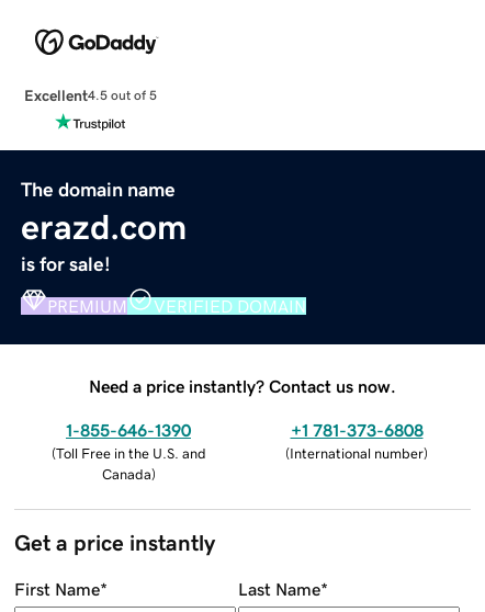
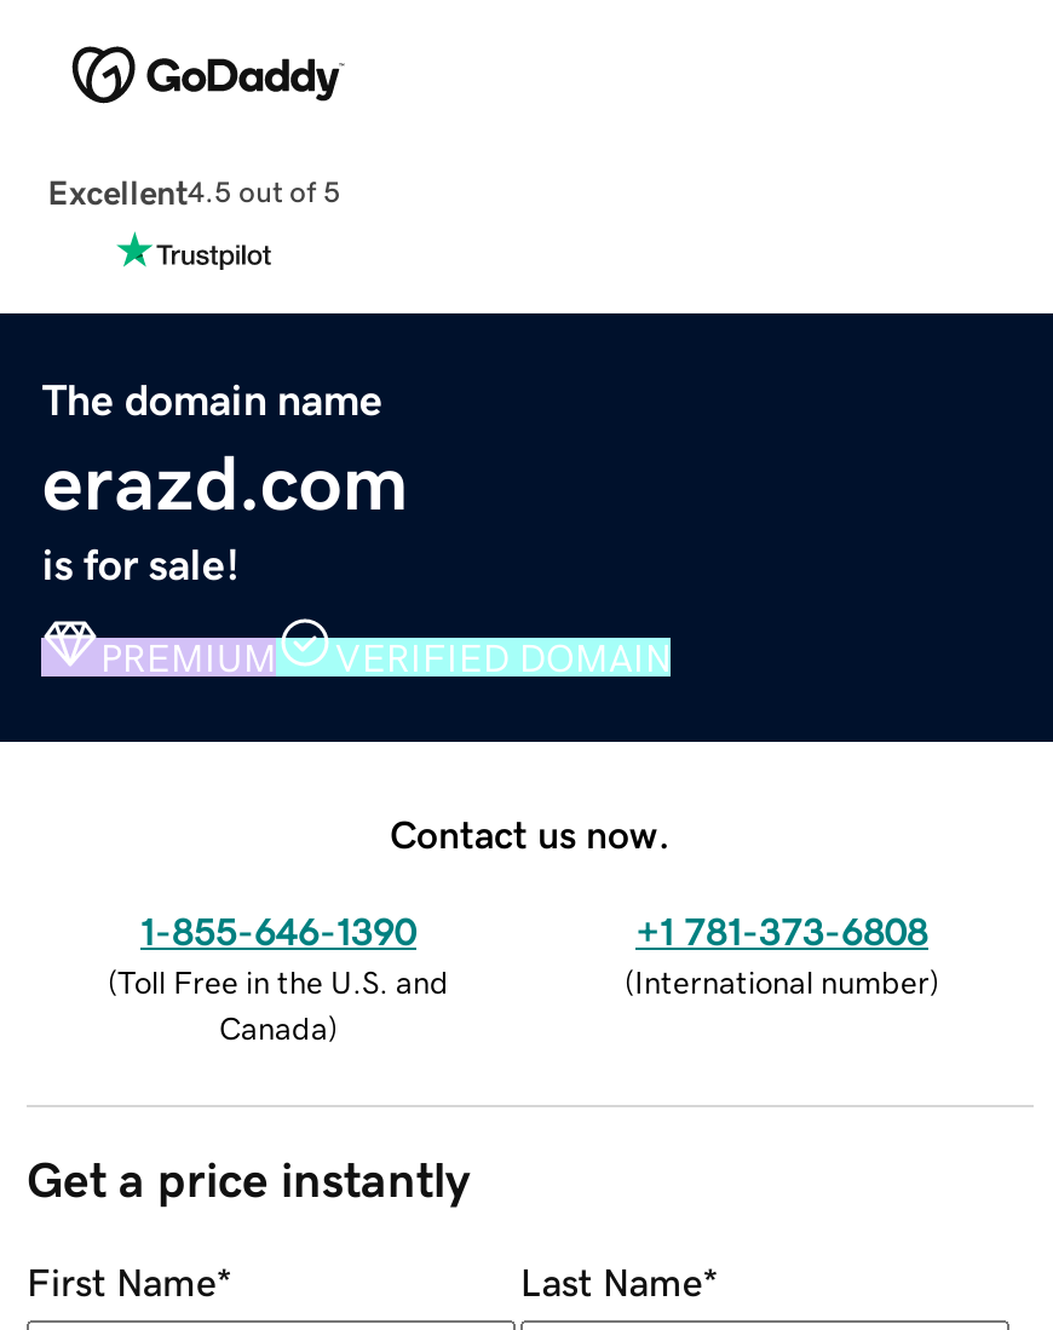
[89,377,396,394] Need a price instantly? Contact us now. -> [390,813,671,852] Contact us now.

